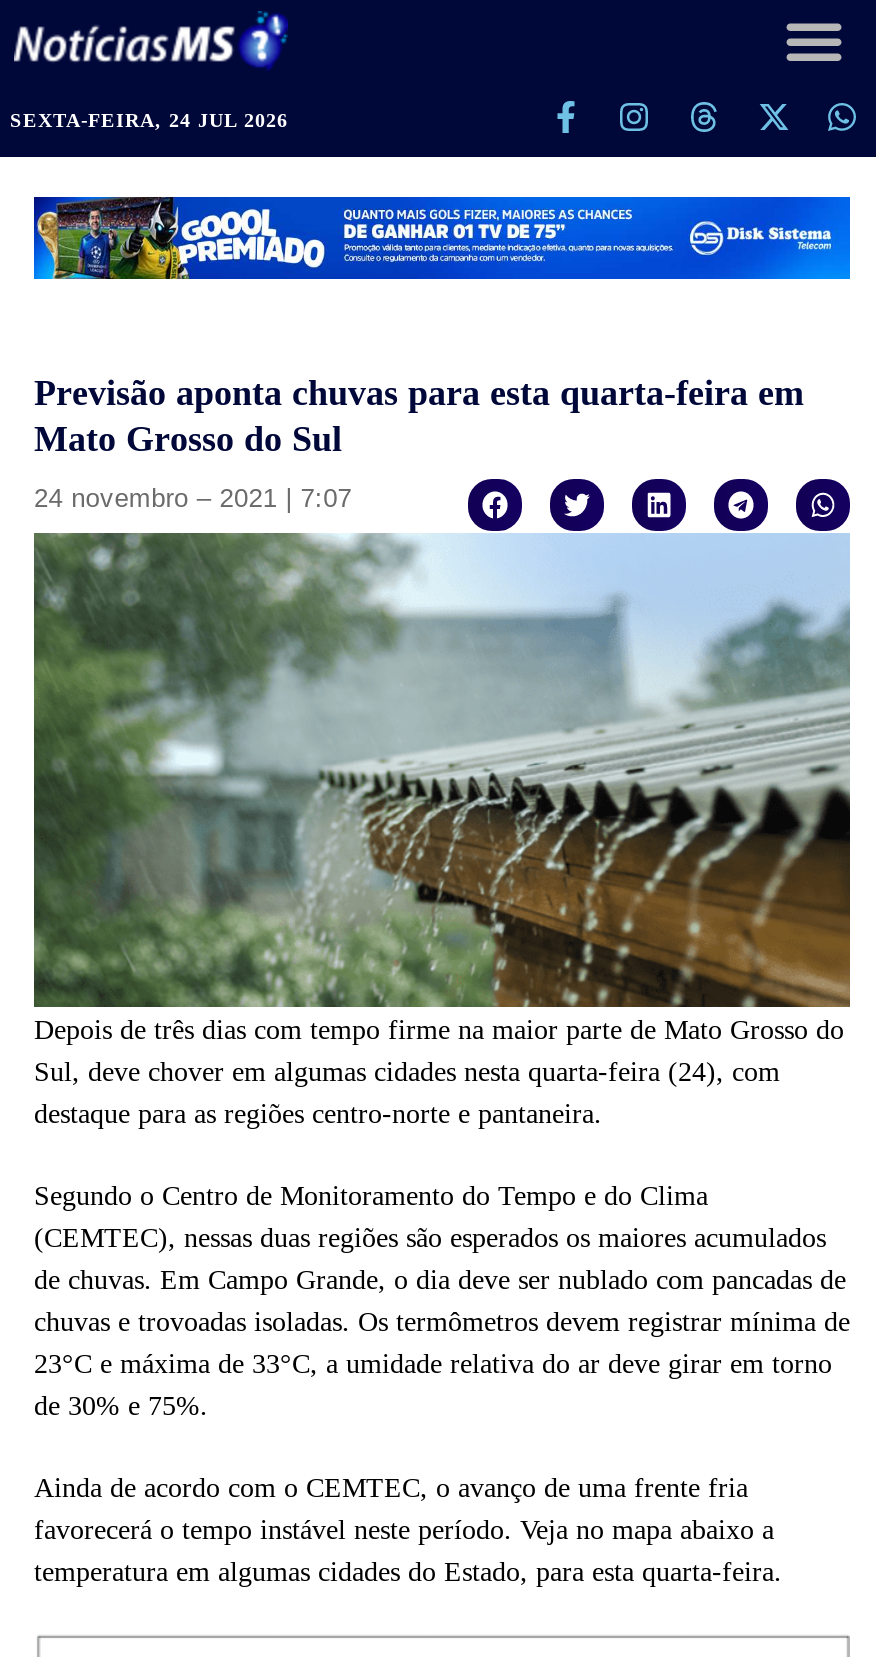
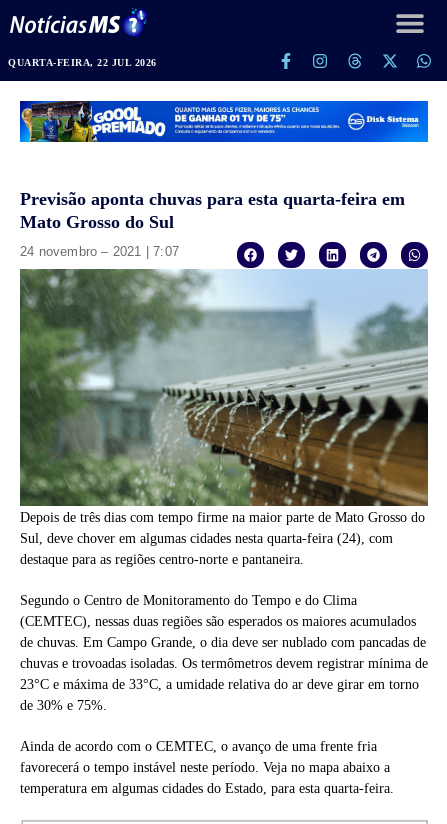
[10,109,288,131] SEXTA-FEIRA, 24 JUL 2026 -> [8,57,156,68] QUARTA-FEIRA, 22 JUL 2026

